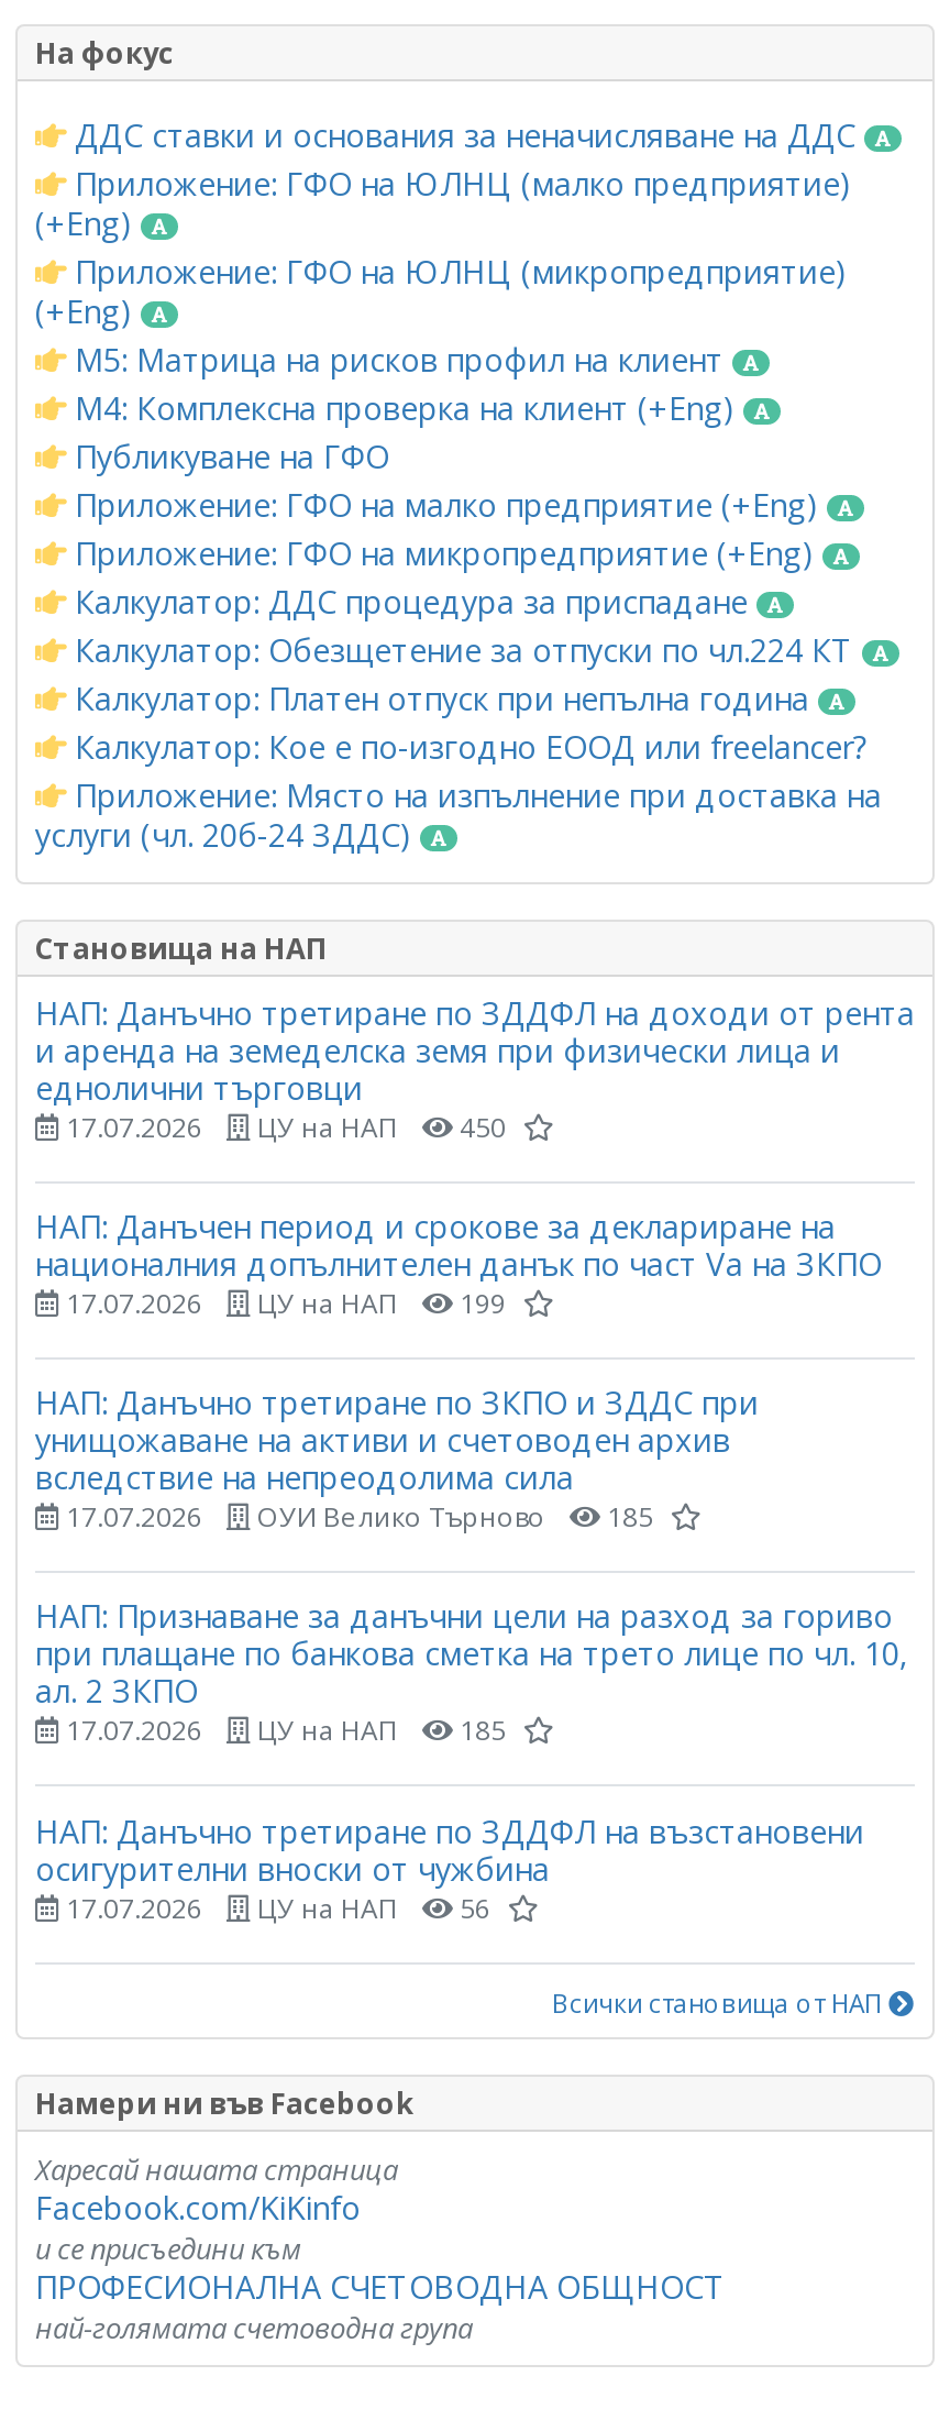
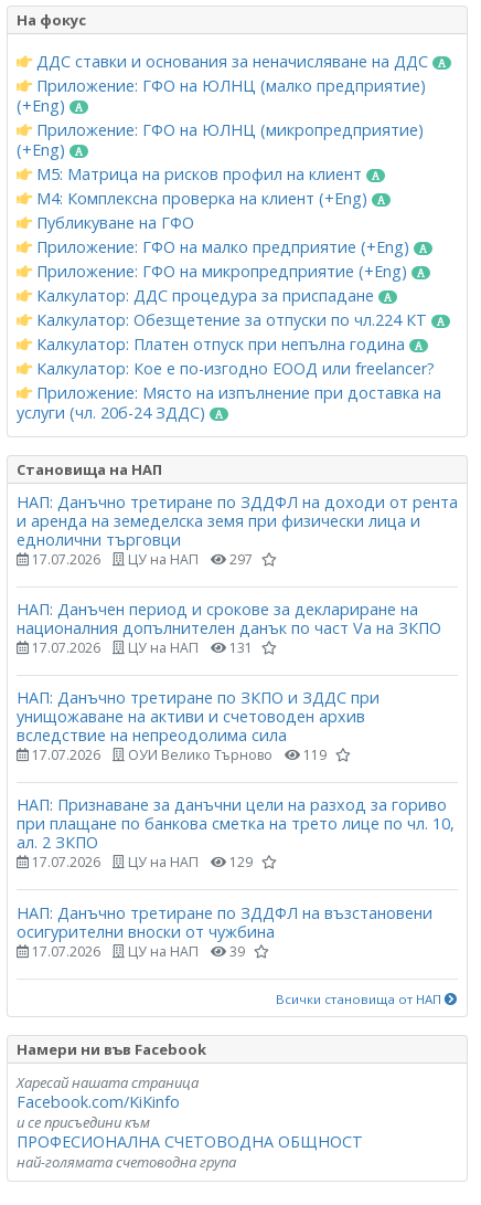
[59,1109,506,1146] 17.07.2026 ЦУ на НАП 450 -> [29,550,253,569] 17.07.2026 ЦУ на НАП 297
[453,1285,506,1322] 199 -> [226,639,253,657] 131
[59,1499,653,1536] 17.07.2026 ОУИ Велико Търново 185 -> [29,746,327,765] 17.07.2026 ОУИ Велико Търново 119
[453,1712,506,1750] 185 -> [226,853,253,872] 129
[453,1889,490,1926] 56 -> [226,942,245,960] 39

